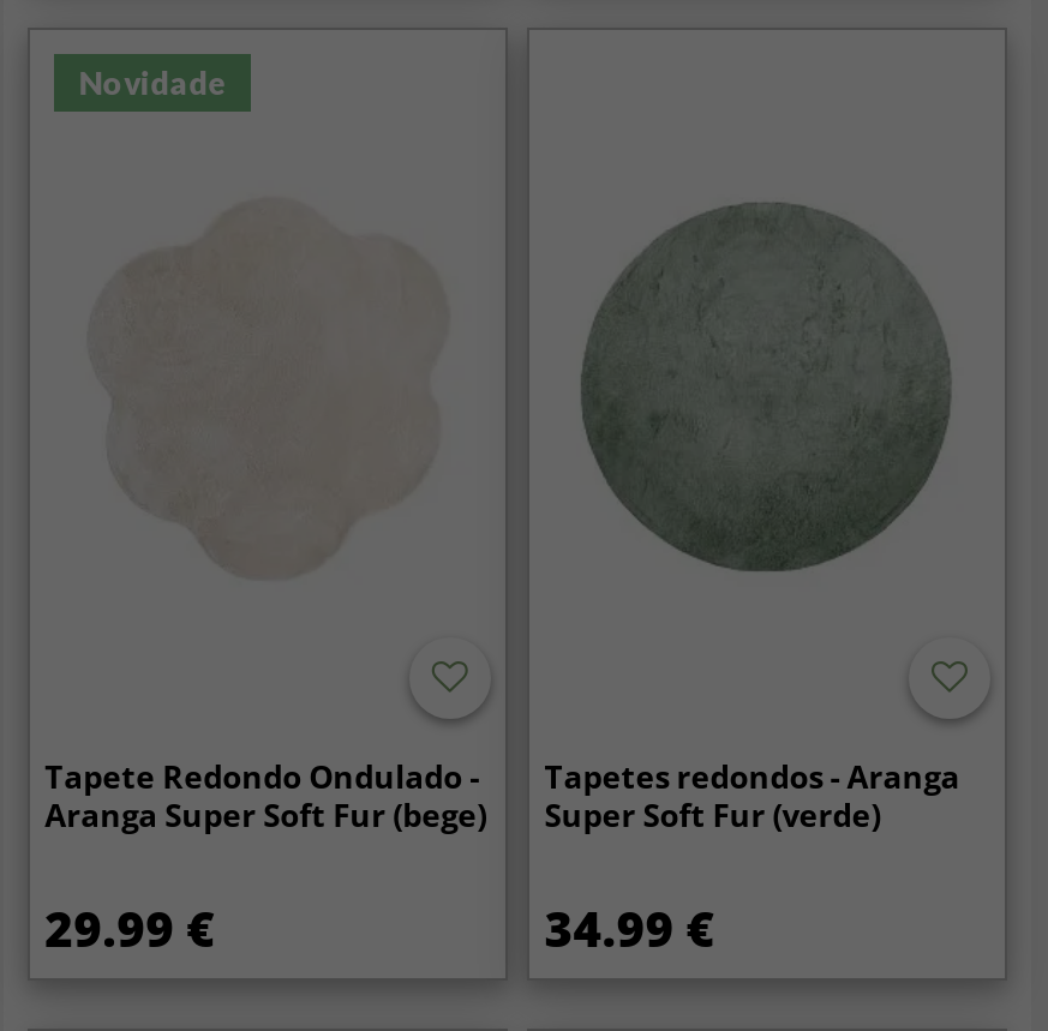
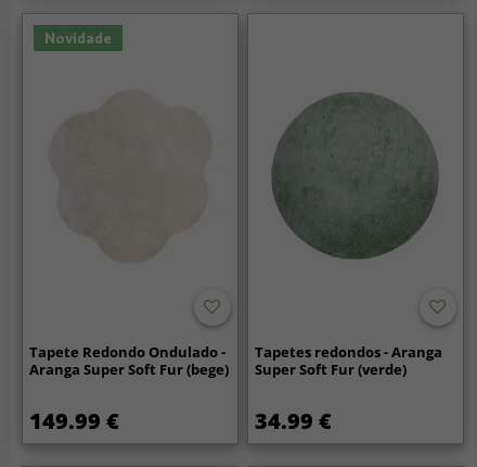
[45,897,215,962] 29.99 € -> [29,406,119,436] 149.99 €

